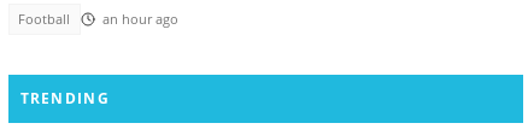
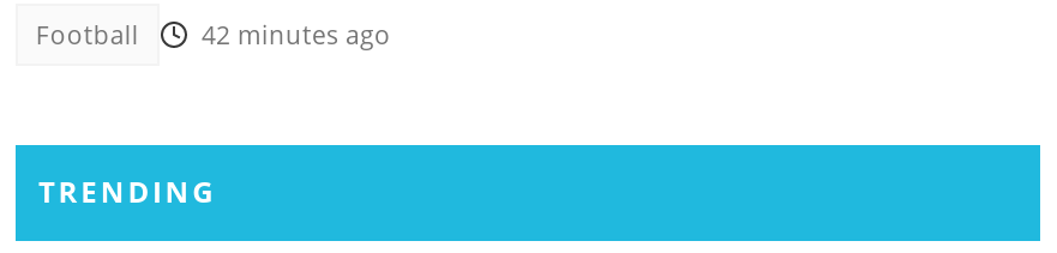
[102,11,178,27] an hour ago -> [202,18,391,51] 42 minutes ago

